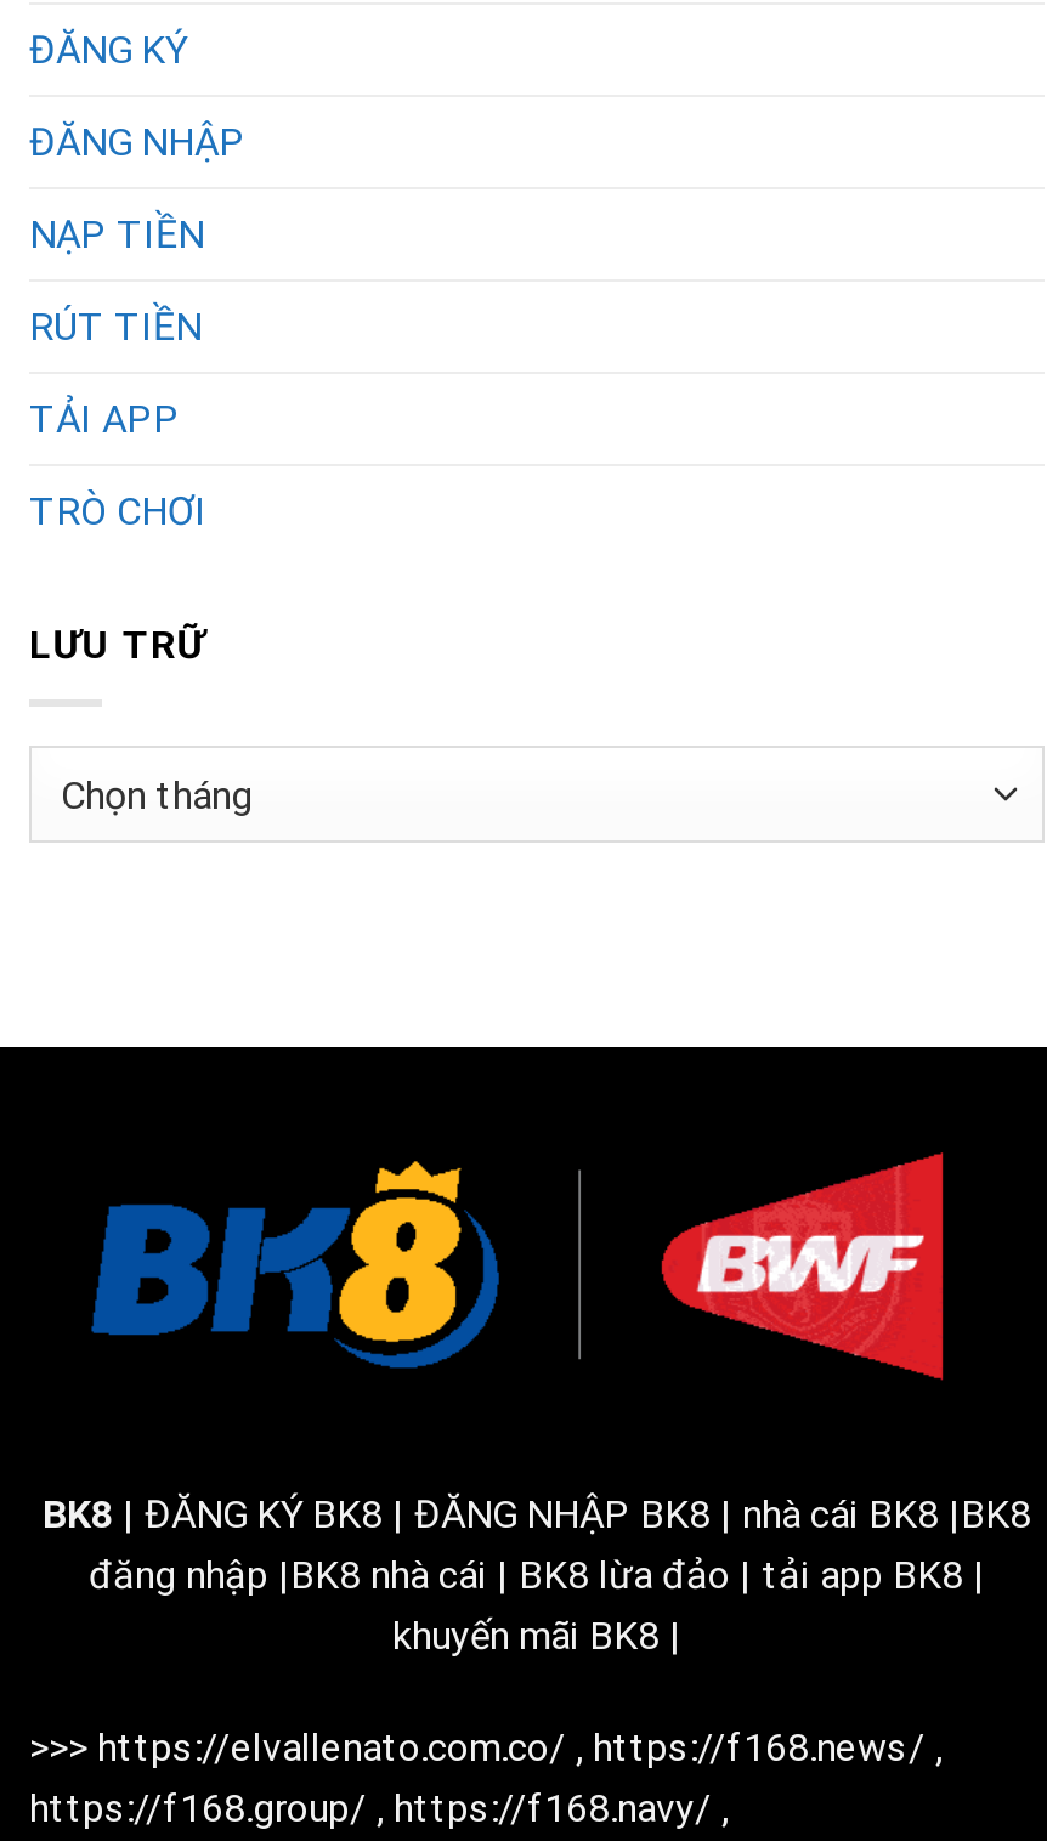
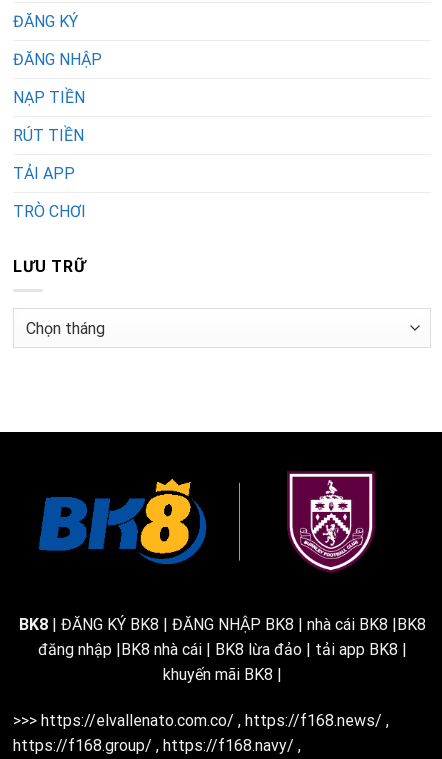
[658,1144,945,1387] [image] -> [273,471,389,573] [image]

